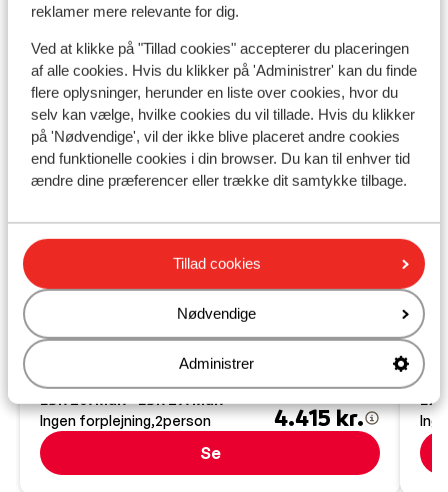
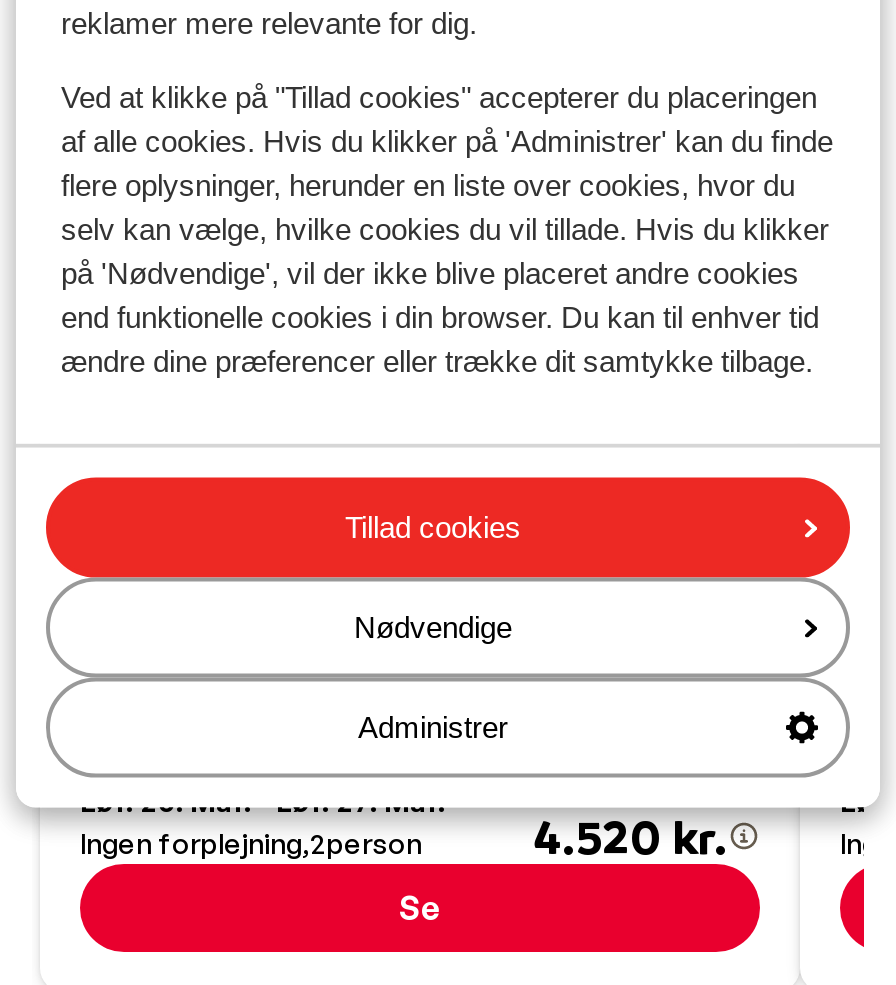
[274,403,364,432] 4.415 kr. -> [534,808,728,866] 4.520 kr.

